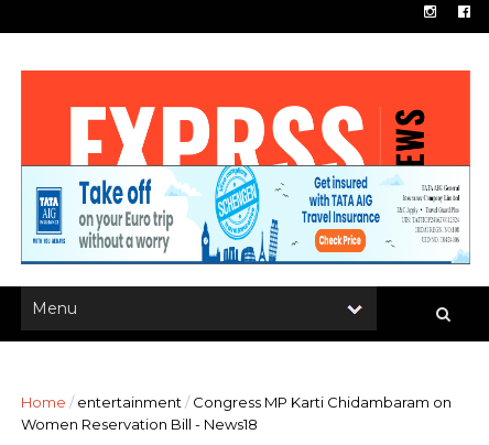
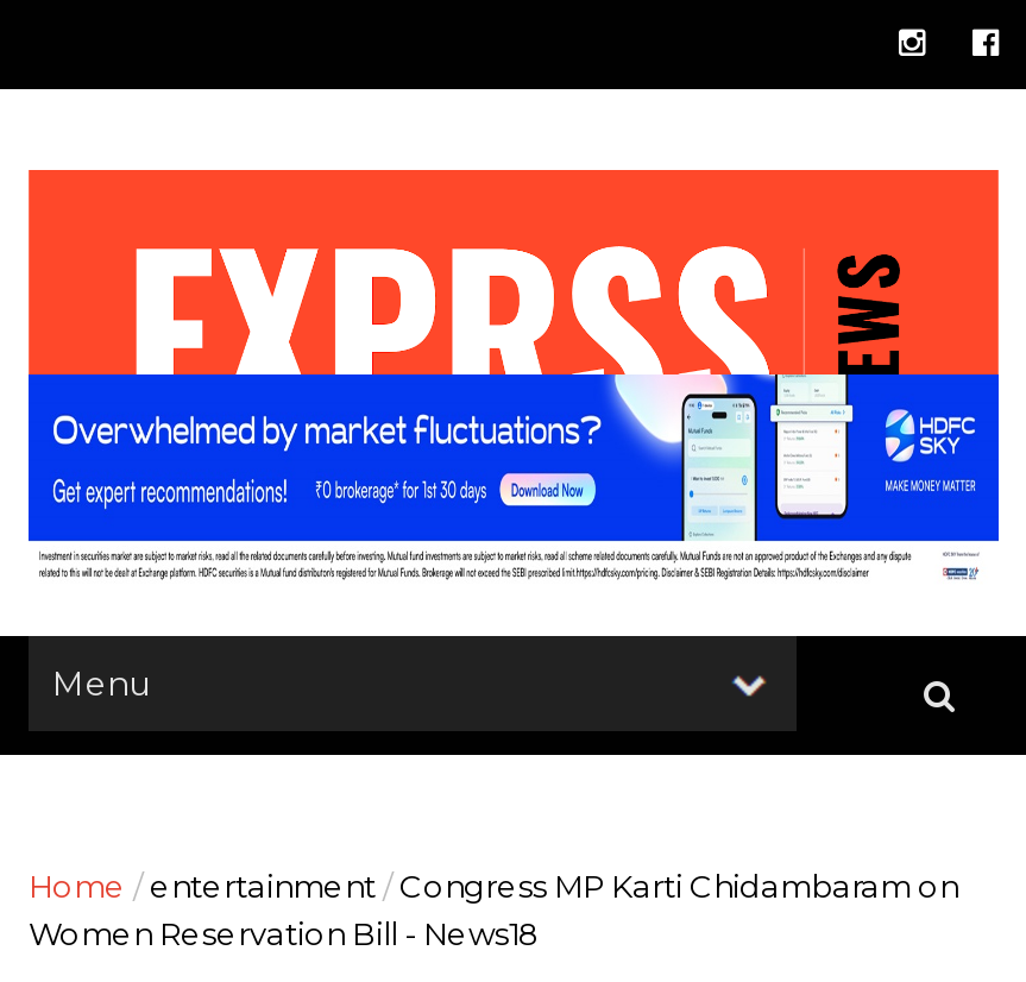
[20,164,471,265] [image] -> [26,372,1001,588] [image]

